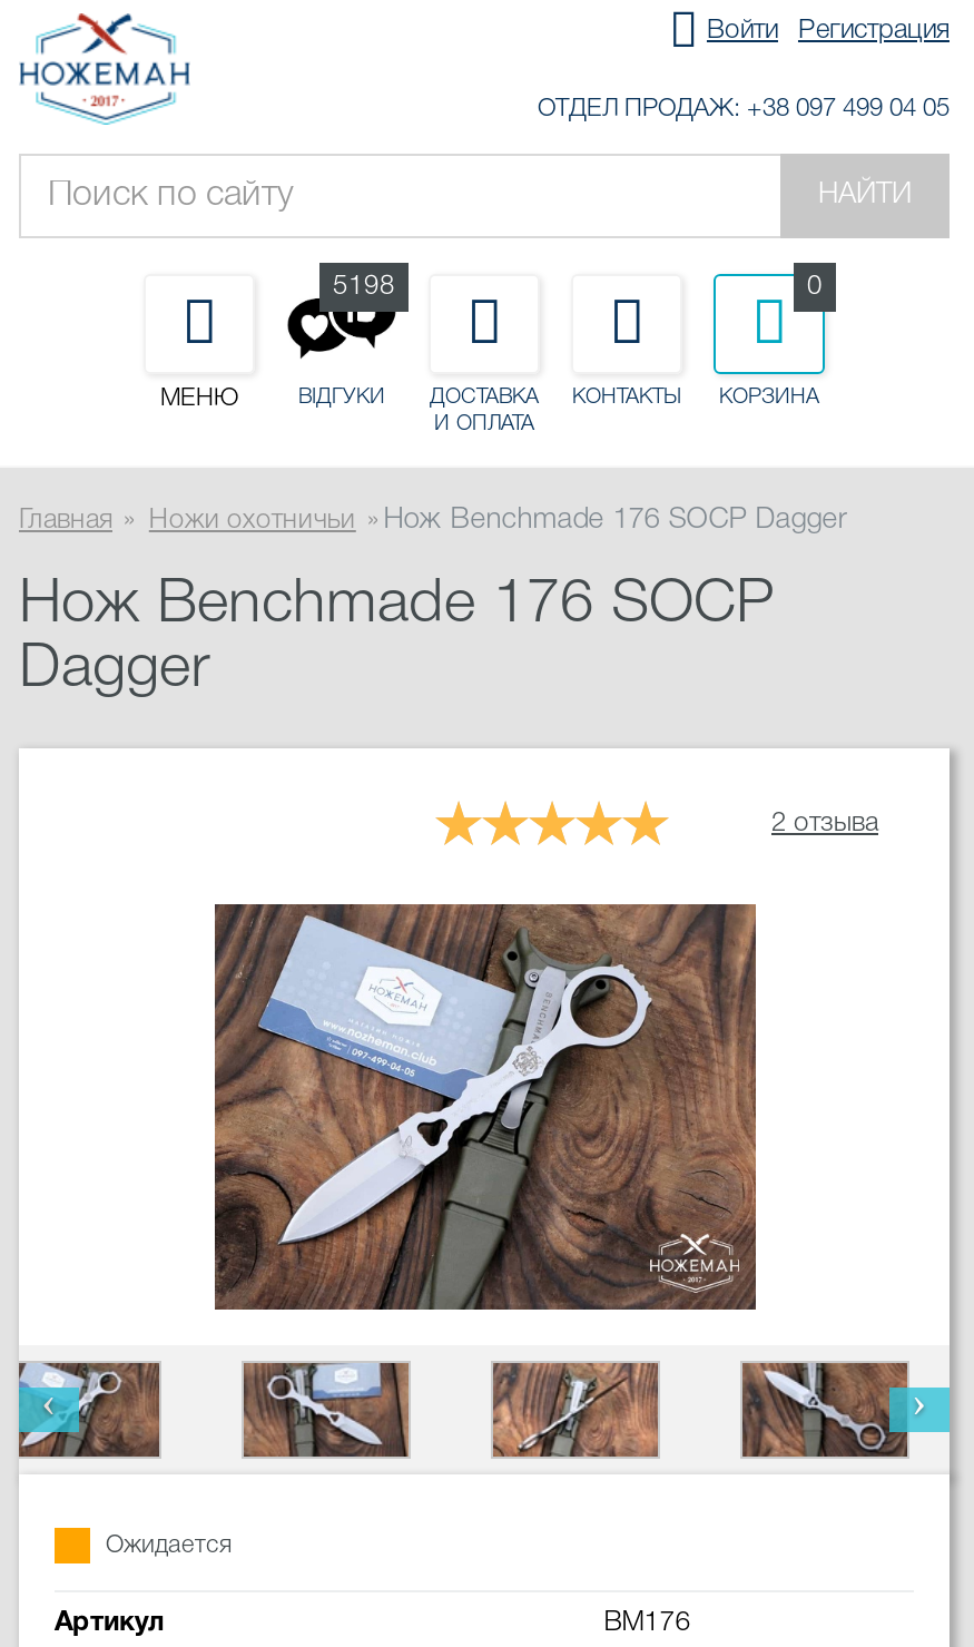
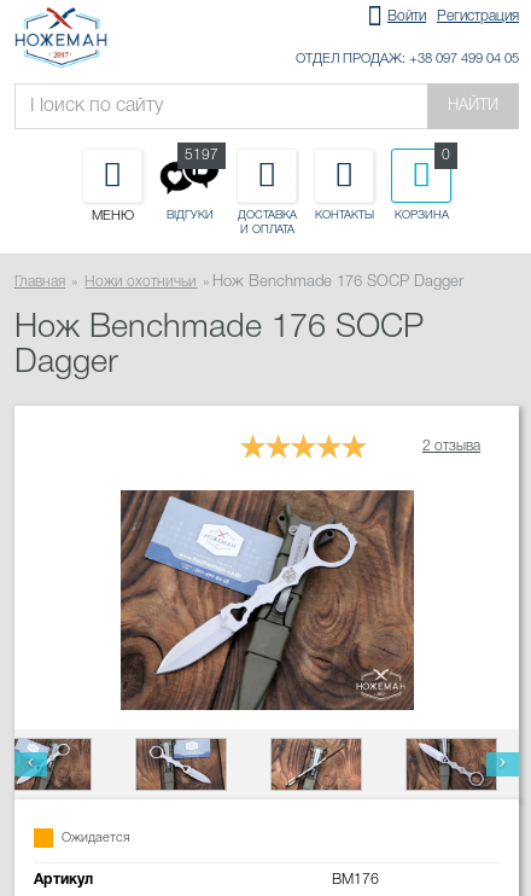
[333,273,395,298] 5198 -> [185,148,218,161] 5197

